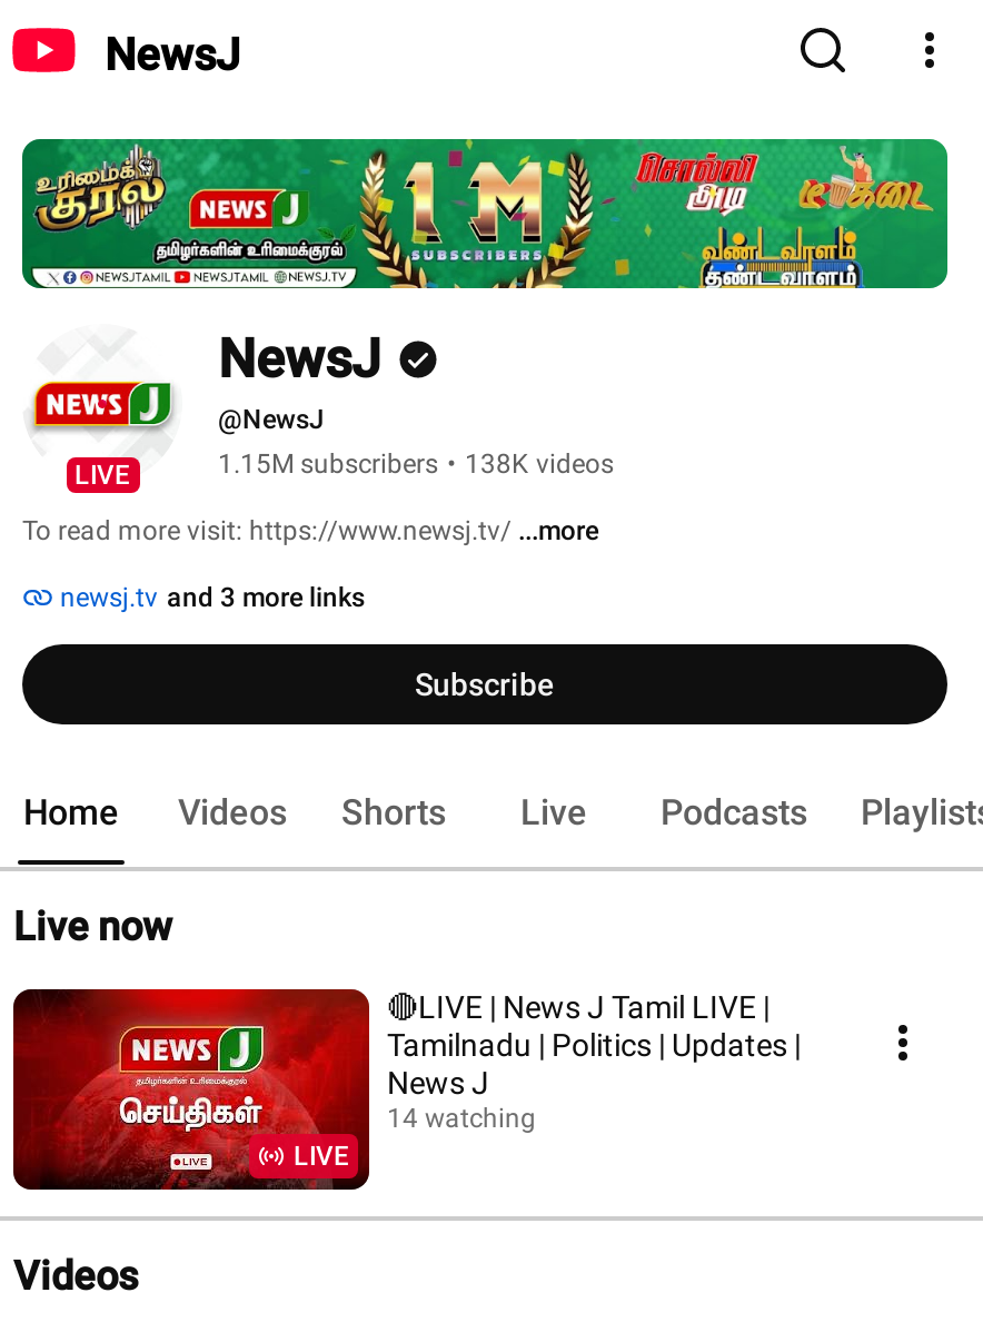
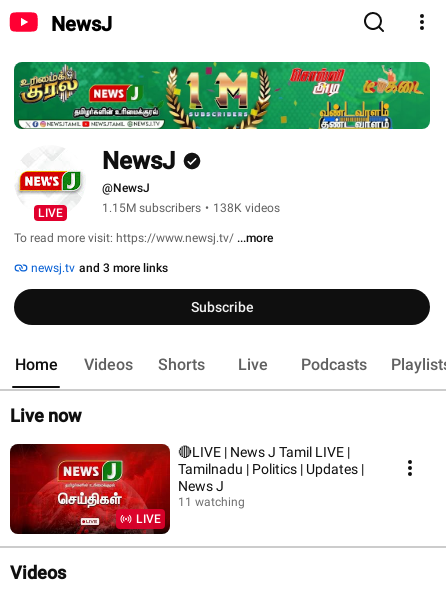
[387,1103,536,1134] 14 watching -> [178,495,245,509] 11 watching

